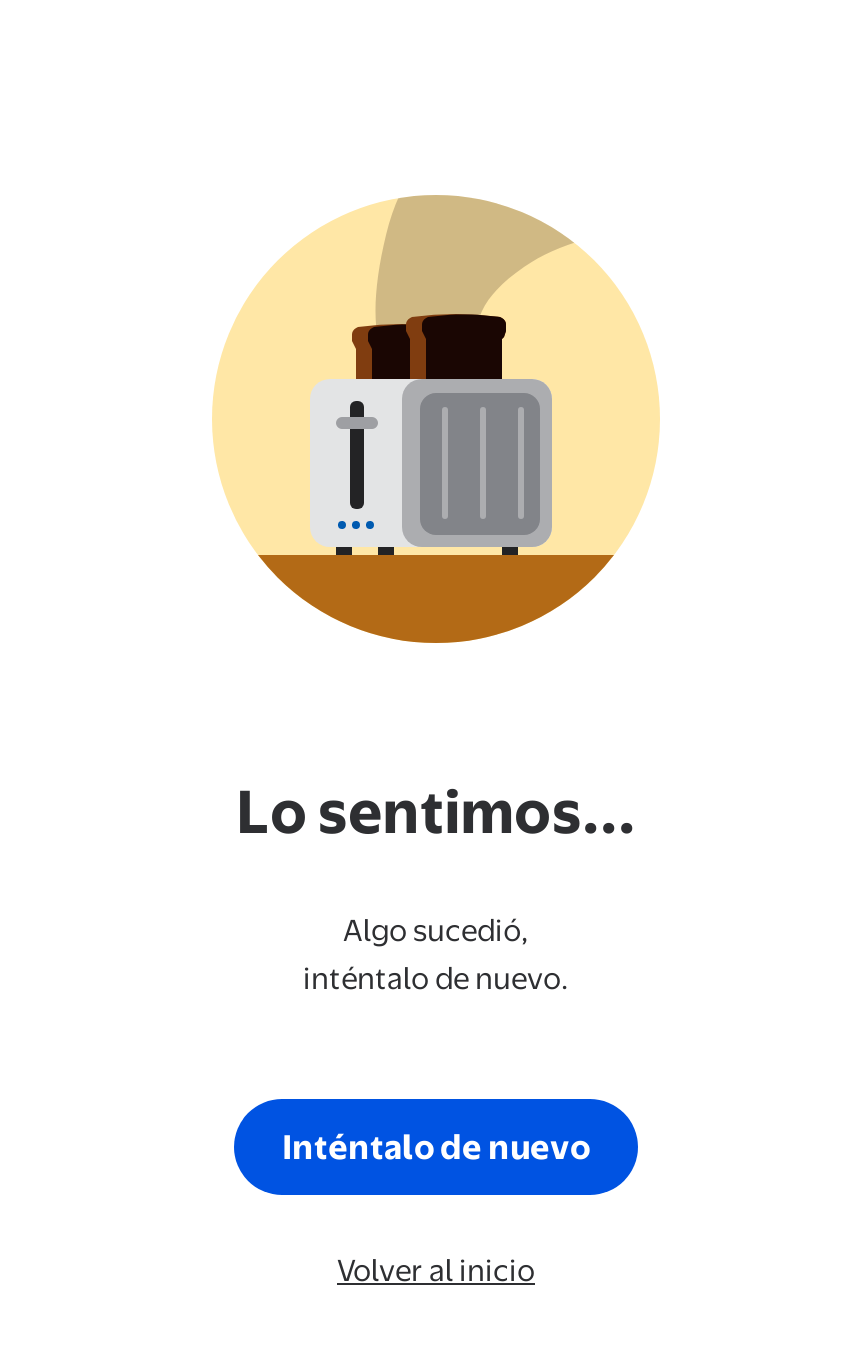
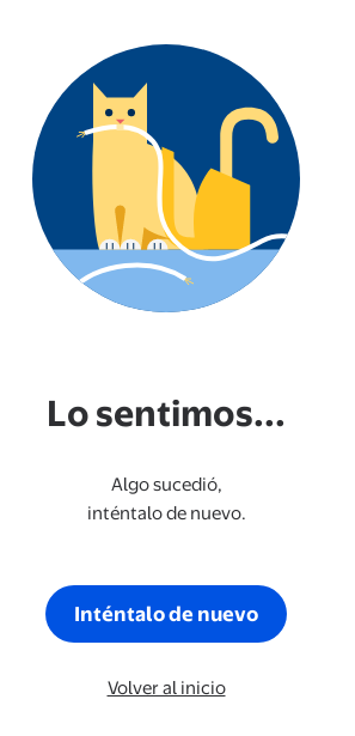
[212,195,660,645] [image] -> [31,43,301,314] [image]

